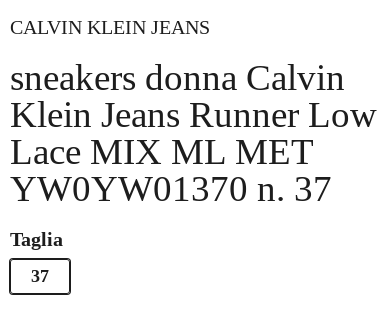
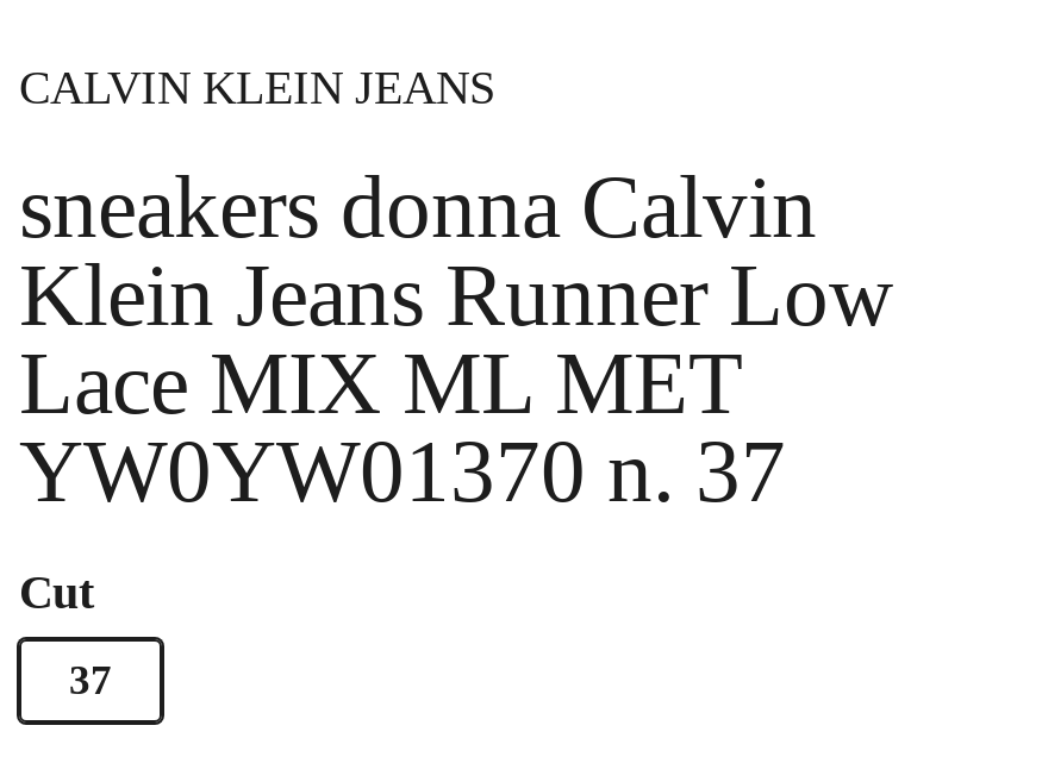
[10,228,63,250] Taglia -> [19,565,95,617] Cut

